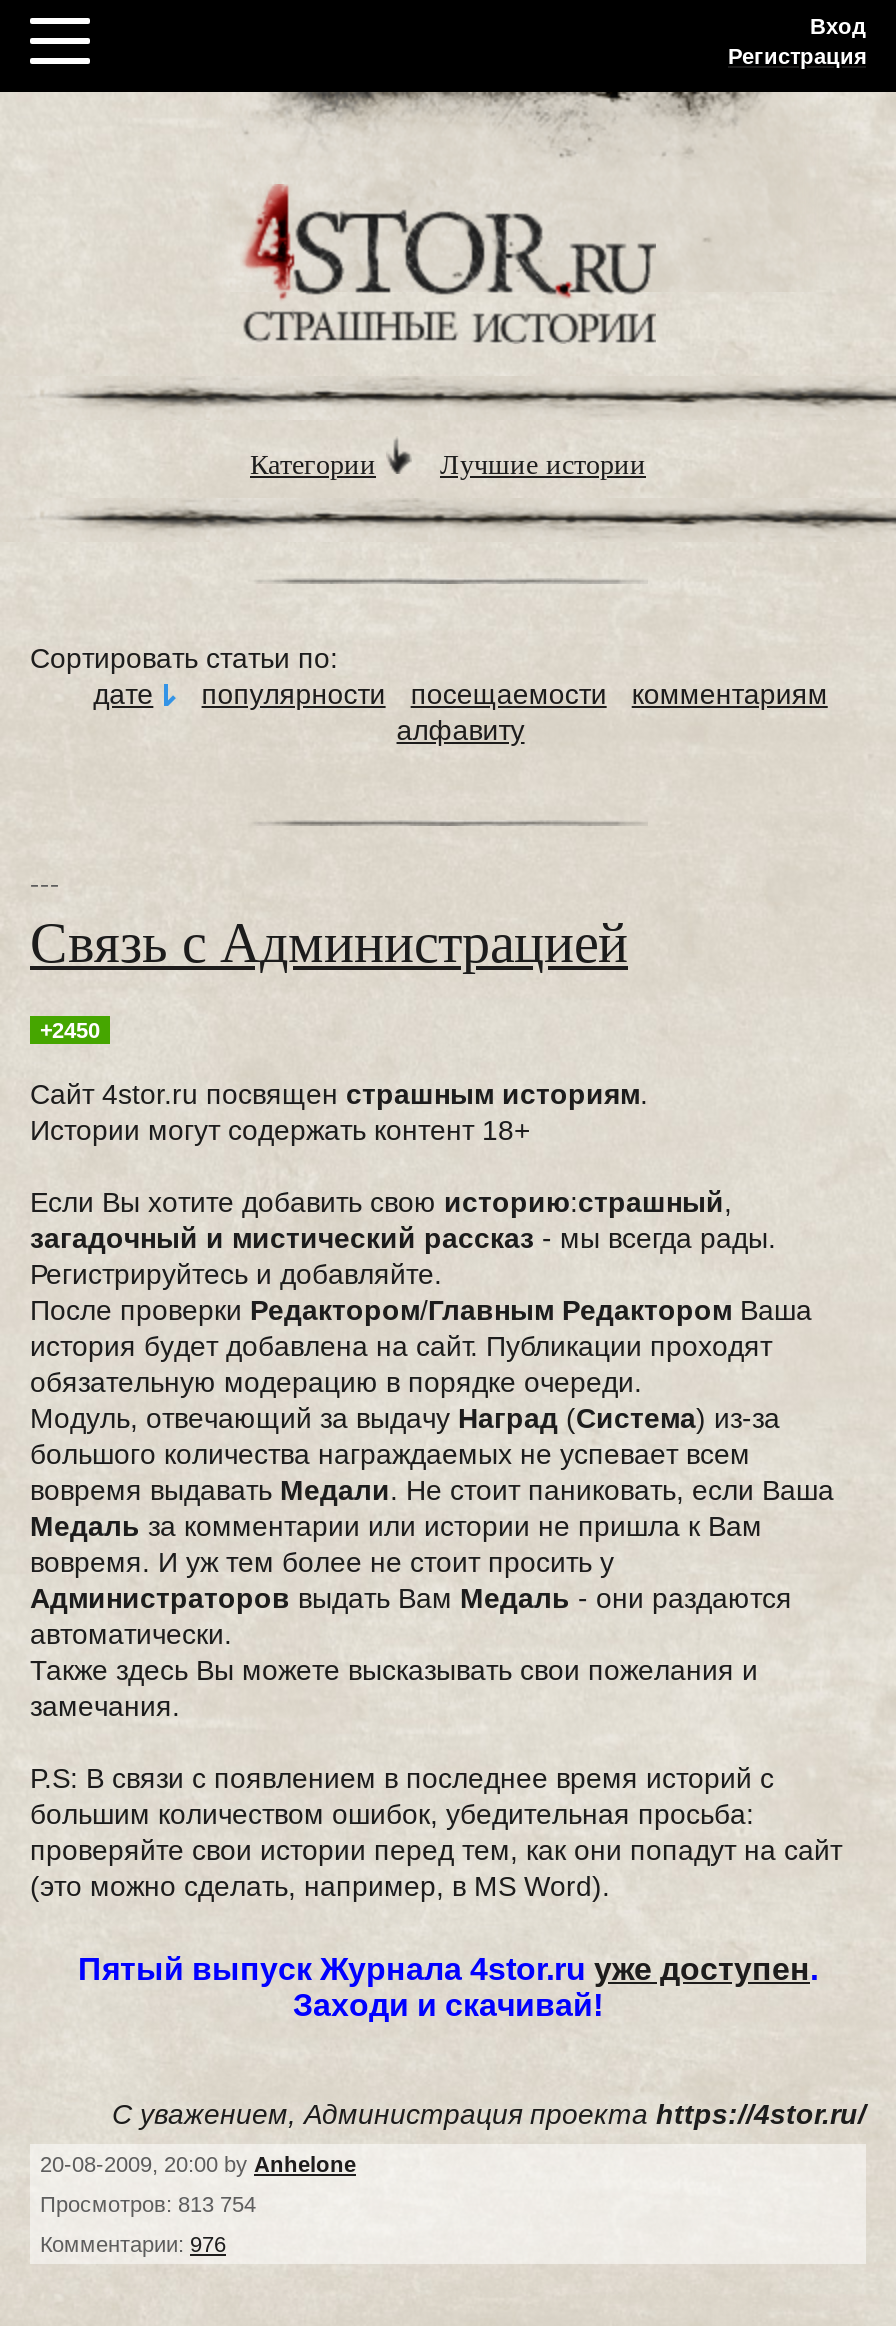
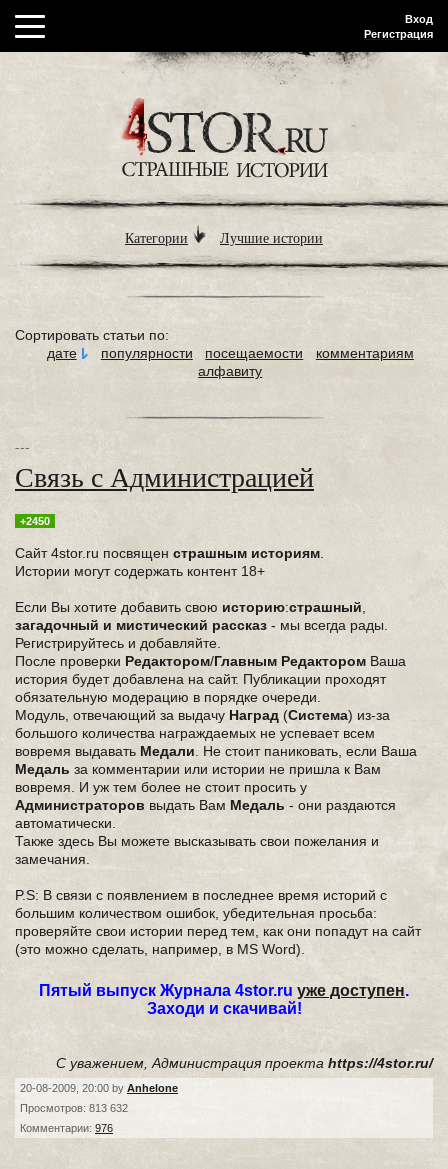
[40,2192,256,2216] Просмотров: 813 754 -> [20,1102,128,1114] Просмотров: 813 632

